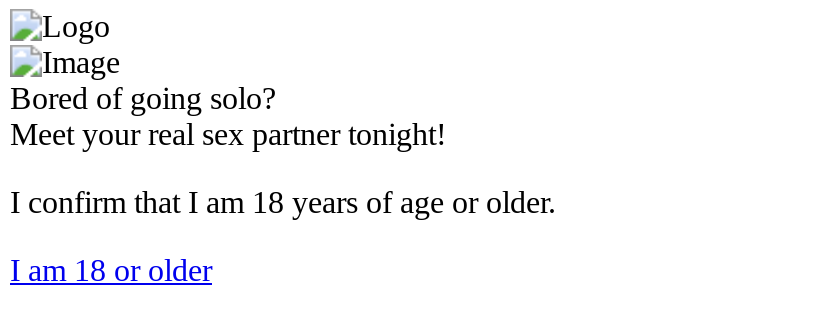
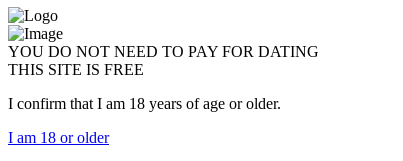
[10,81,446,151] Bored of going solo? | Meet your real sex partner tonight! -> [8,43,319,78] YOU DO NOT NEED TO PAY FOR DATING | THIS SITE IS FREE

